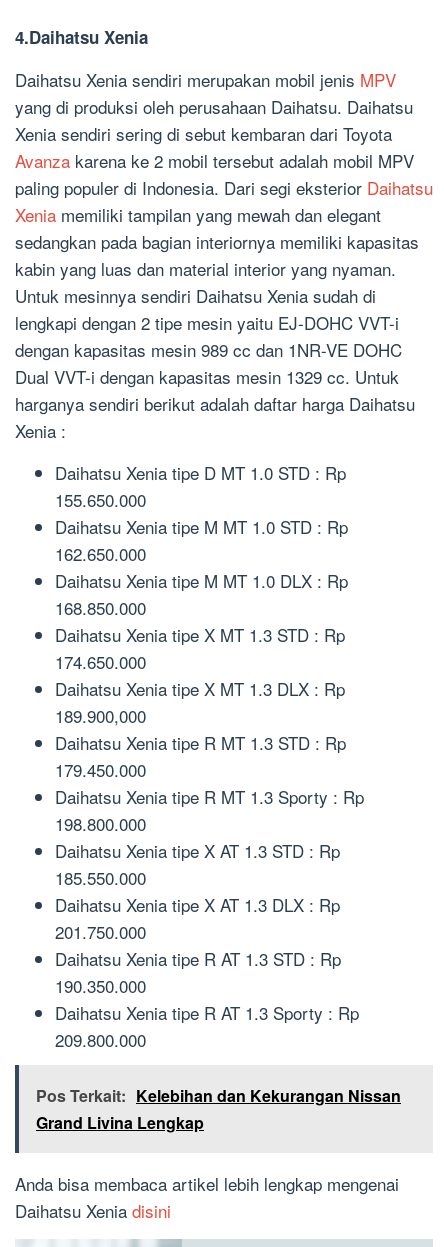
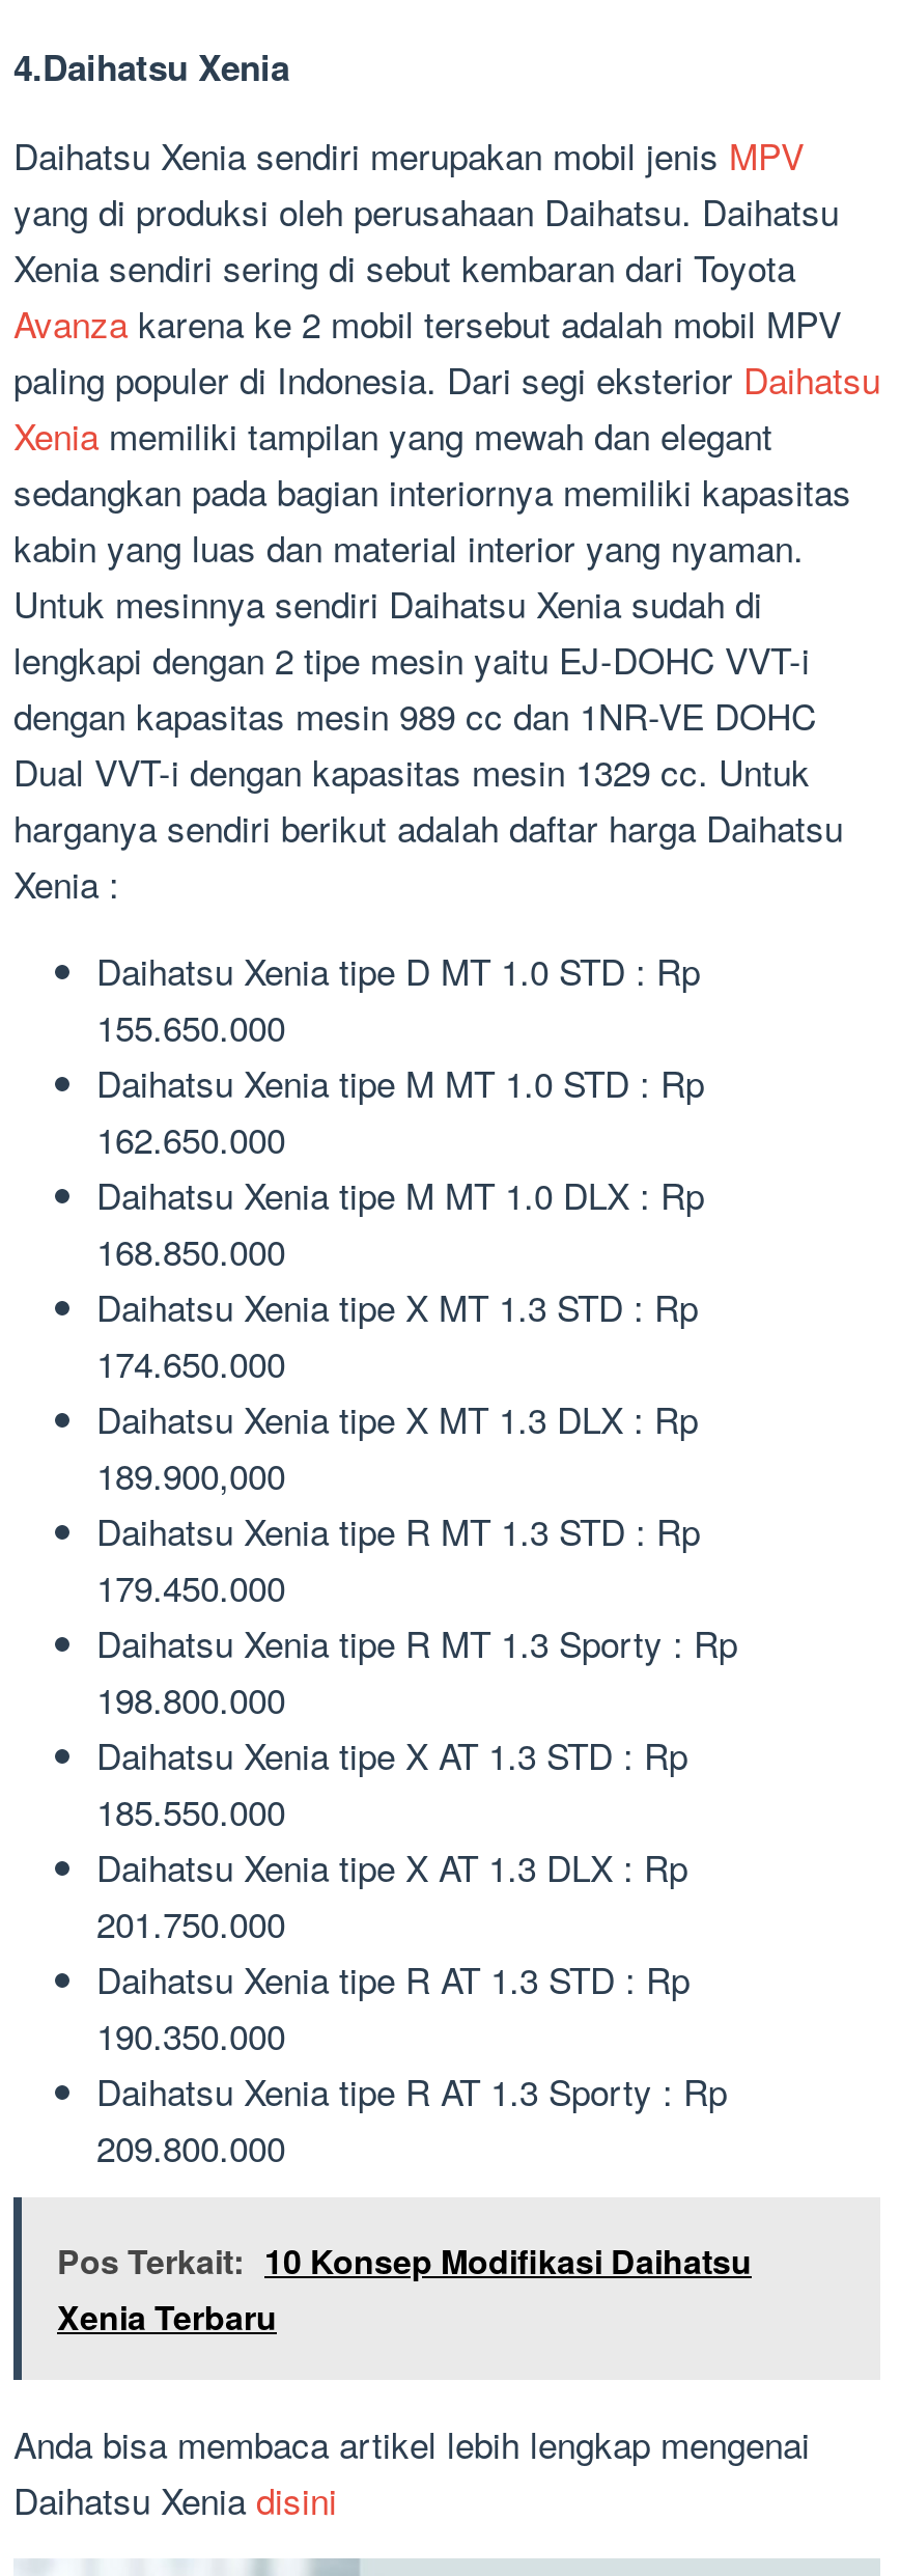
[36,1084,401,1134] Pos Terkait: Kelebihan dan Kekurangan Nissan | Grand Livina Lengkap -> [57,2237,752,2341] Pos Terkait: 10 Konsep Modifikasi Daihatsu | Xenia Terbaru

